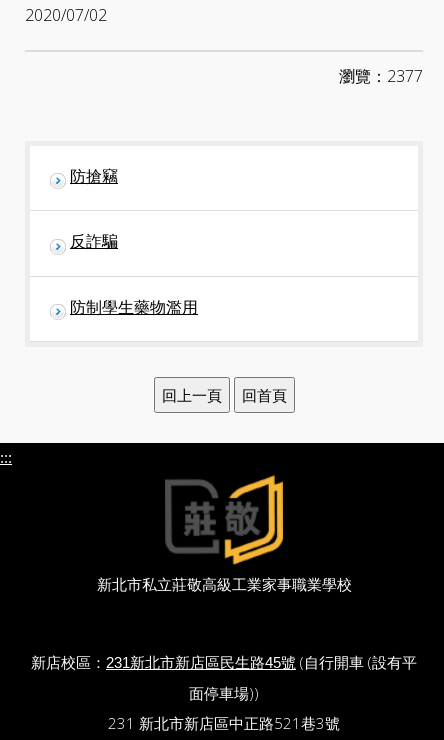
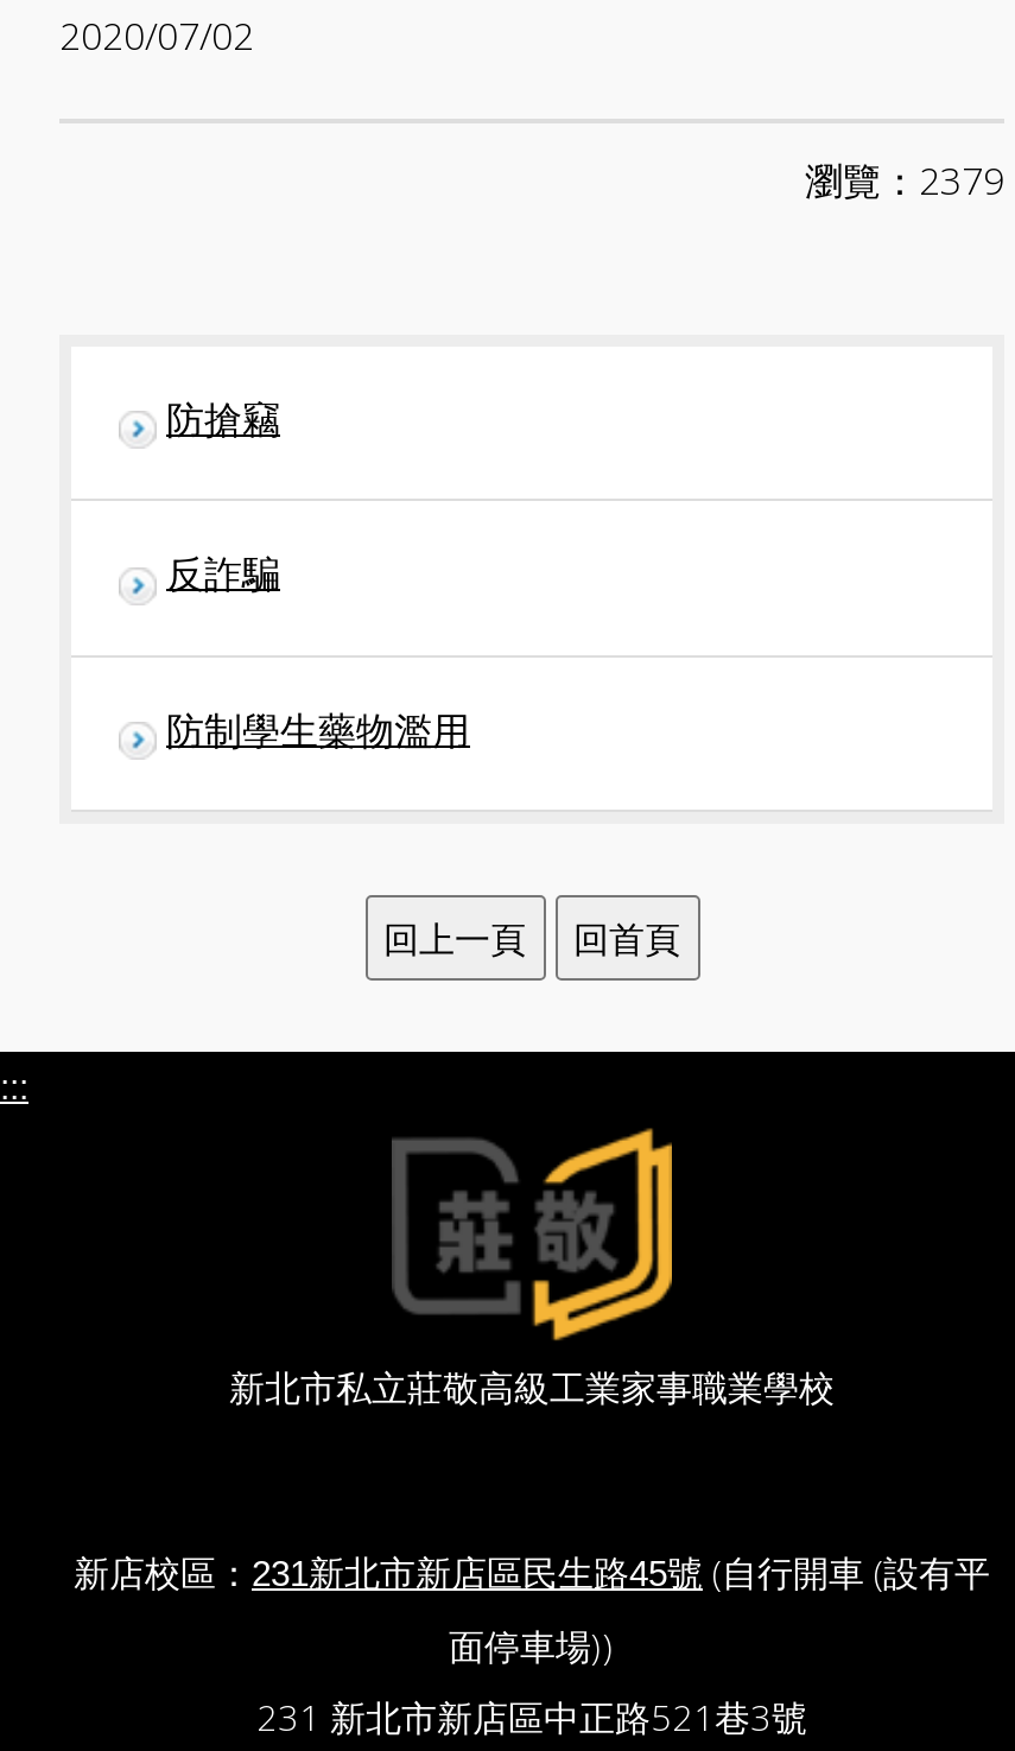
[339,65,423,87] 瀏覽：2377 -> [805,154,1004,207] 瀏覽：2379

